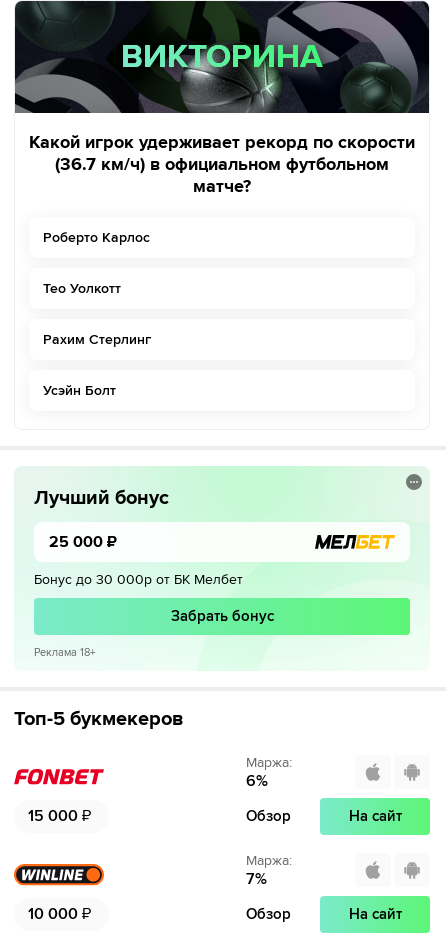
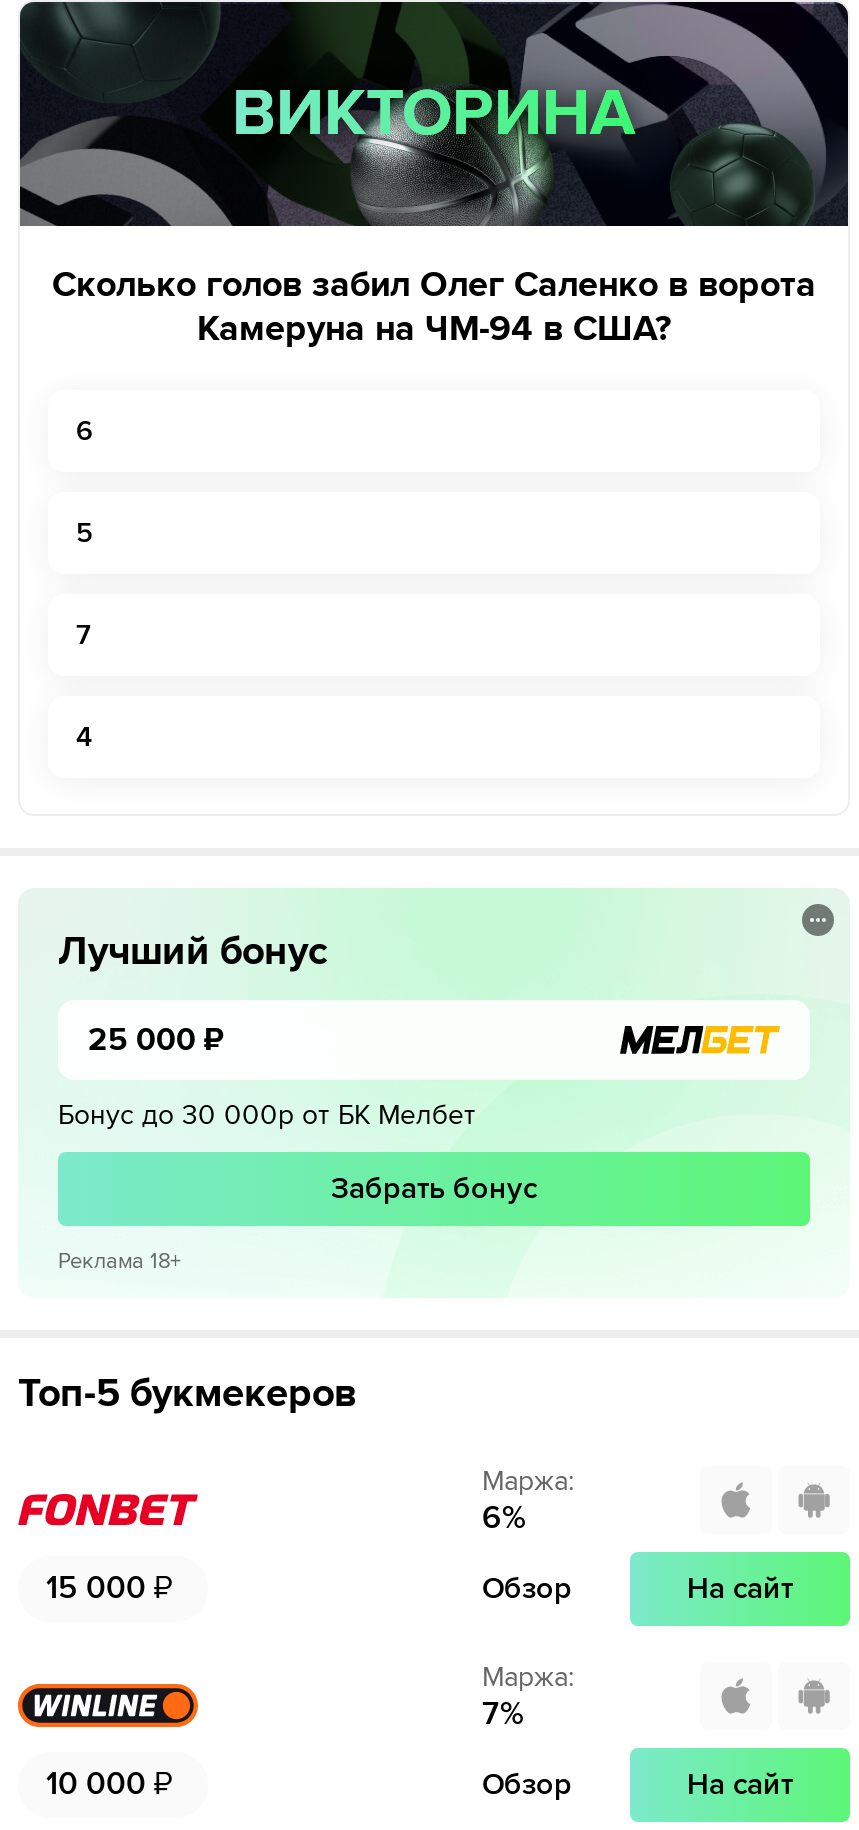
[29,131,415,197] Какой игрок удерживает рекорд по скорости | (36.7 км/ч) в официальном футбольном | матче? -> [52,262,816,350] Сколько голов забил Олег Саленко в ворота | Камеруна на ЧМ-94 в США?
[43,229,150,246] Роберто Карлос -> [76,414,92,448] 6
[43,280,121,297] Тео Уолкотт -> [76,516,92,550] 5
[43,331,151,348] Рахим Стерлинг -> [76,618,90,652] 7
[43,382,116,399] Усэйн Болт -> [76,720,92,754] 4

